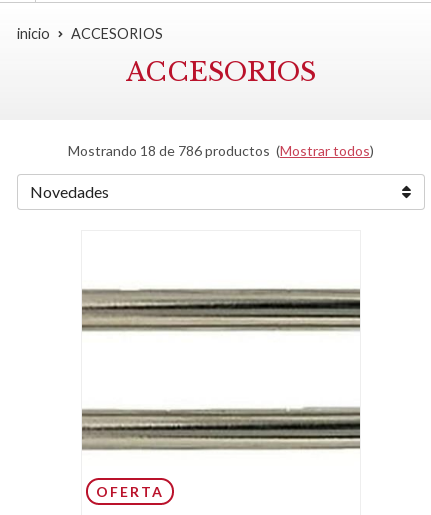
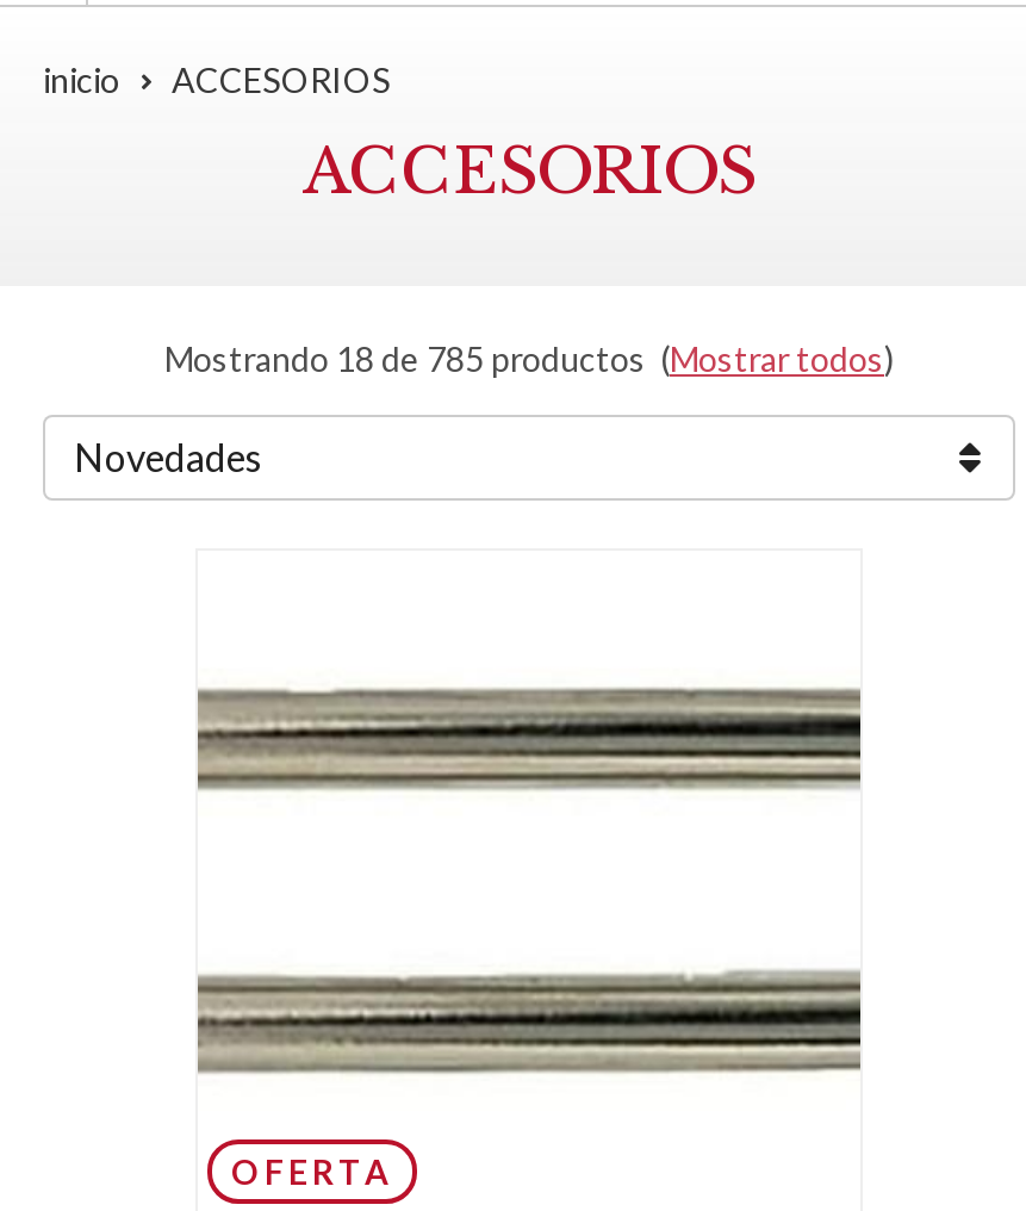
[68,142,374,159] Mostrando 18 de 786 productos (Mostrar todos) -> [164,339,894,380] Mostrando 18 de 785 productos (Mostrar todos)

